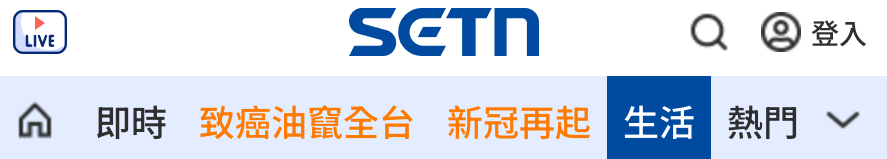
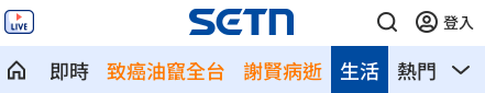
[447,93,591,145] 新冠再起 -> [243,55,322,84] 謝賢病逝

